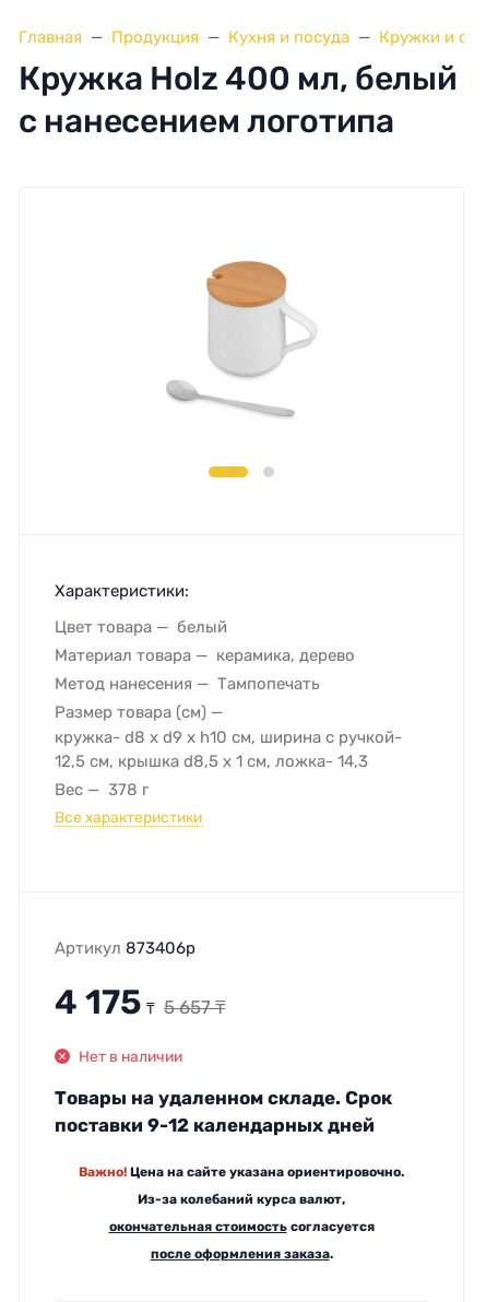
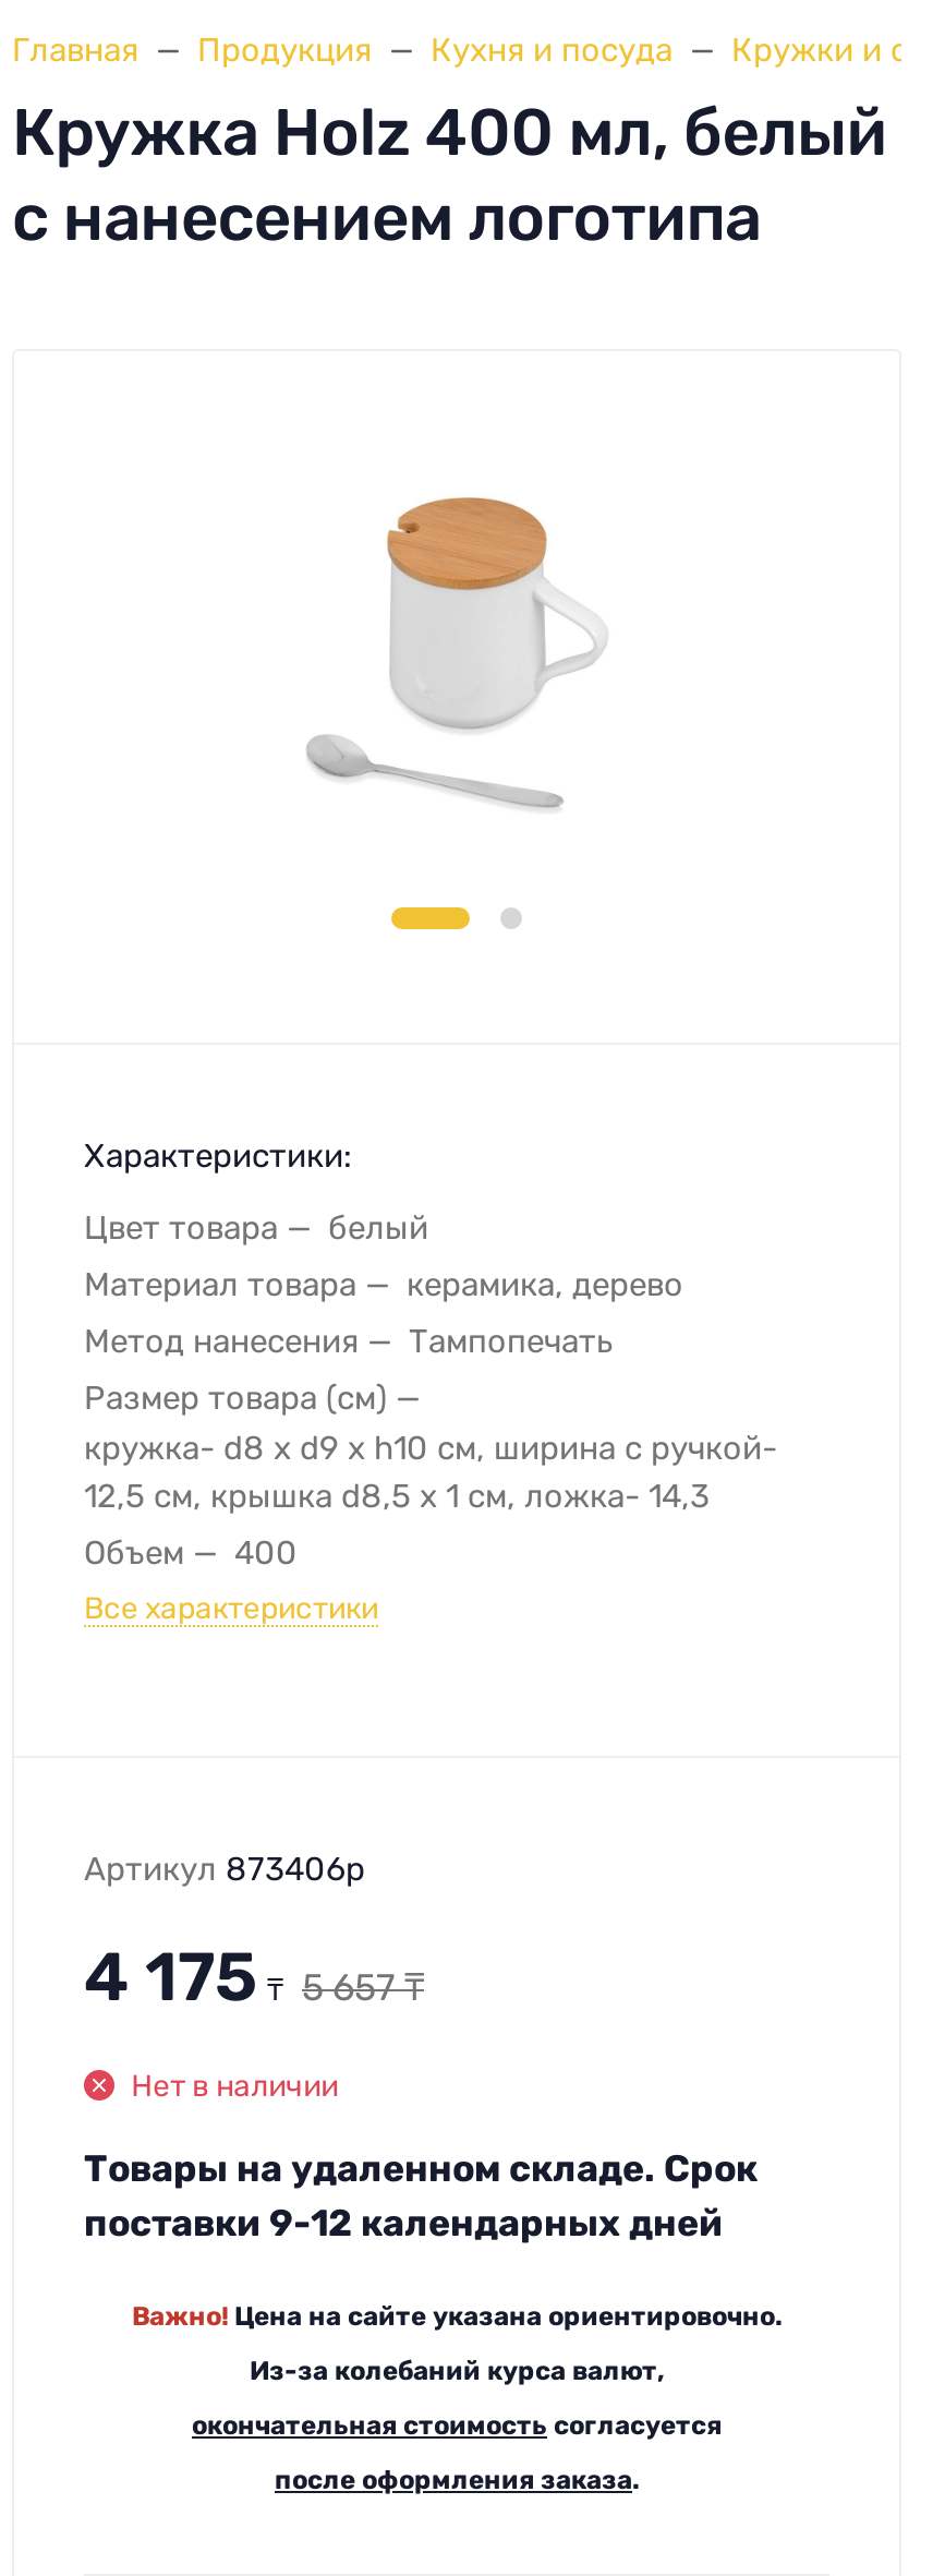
[55,779,149,799] Вес | 378 г -> [84,1533,298,1572] Объем | 400

